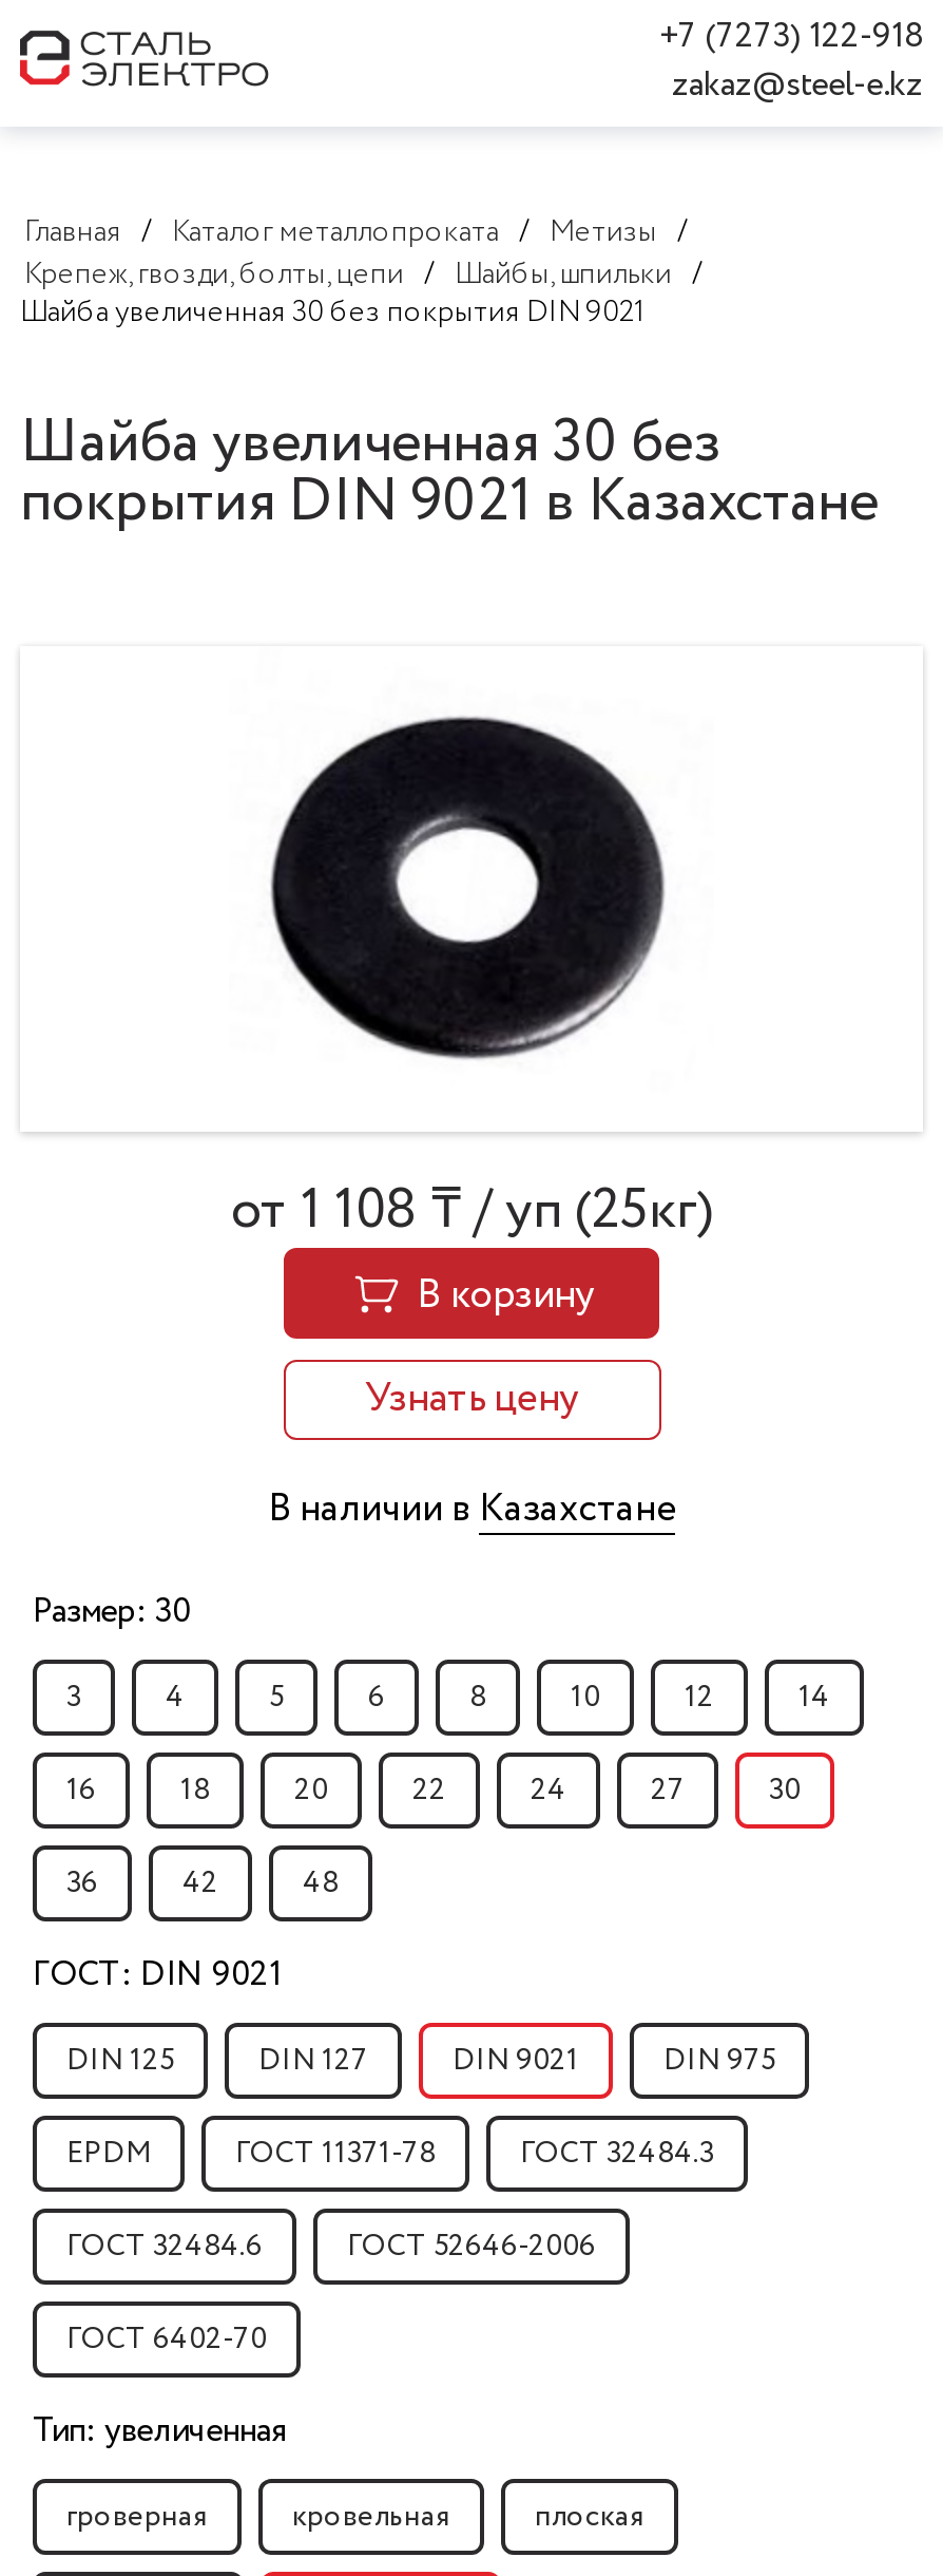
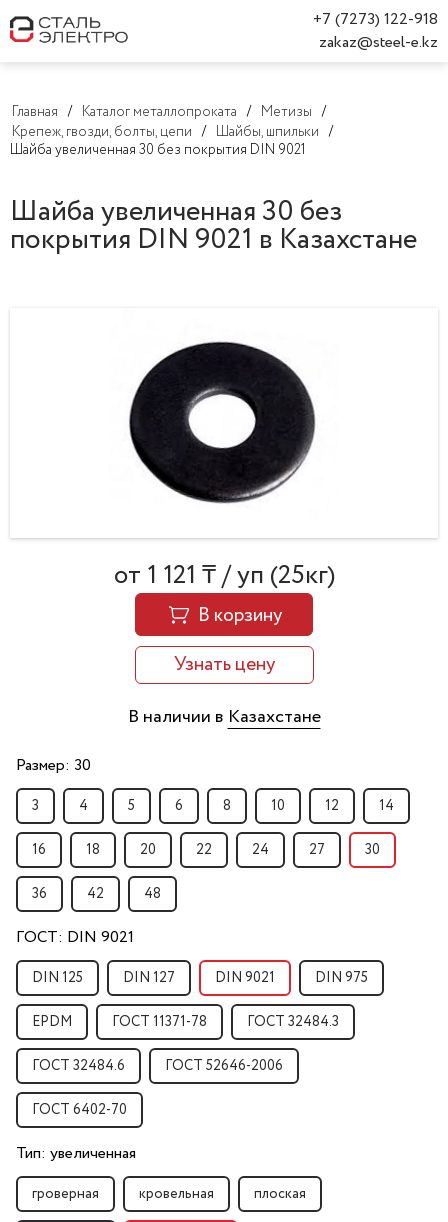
[231,1170,712,1252] от 1 108 ₸ / уп (25кг) -> [113,556,334,595] от 1 121 ₸ / уп (25кг)

